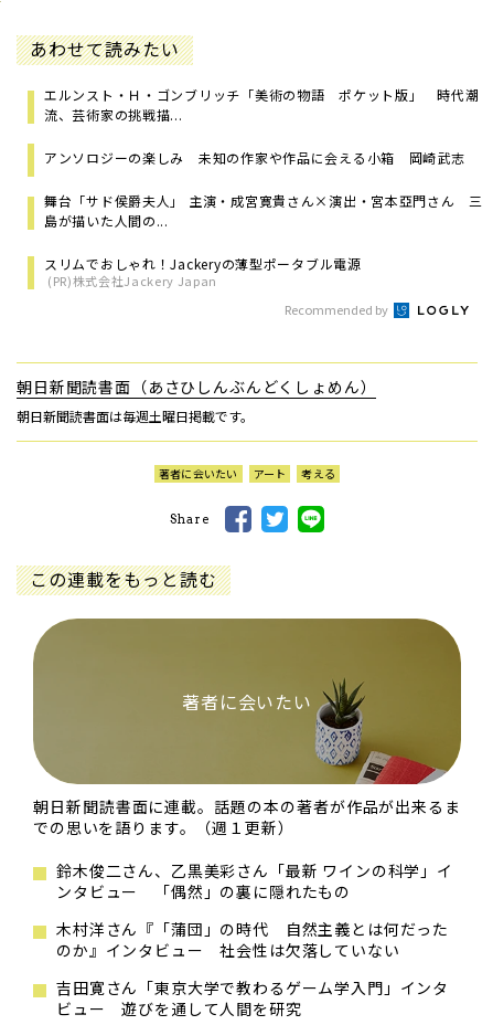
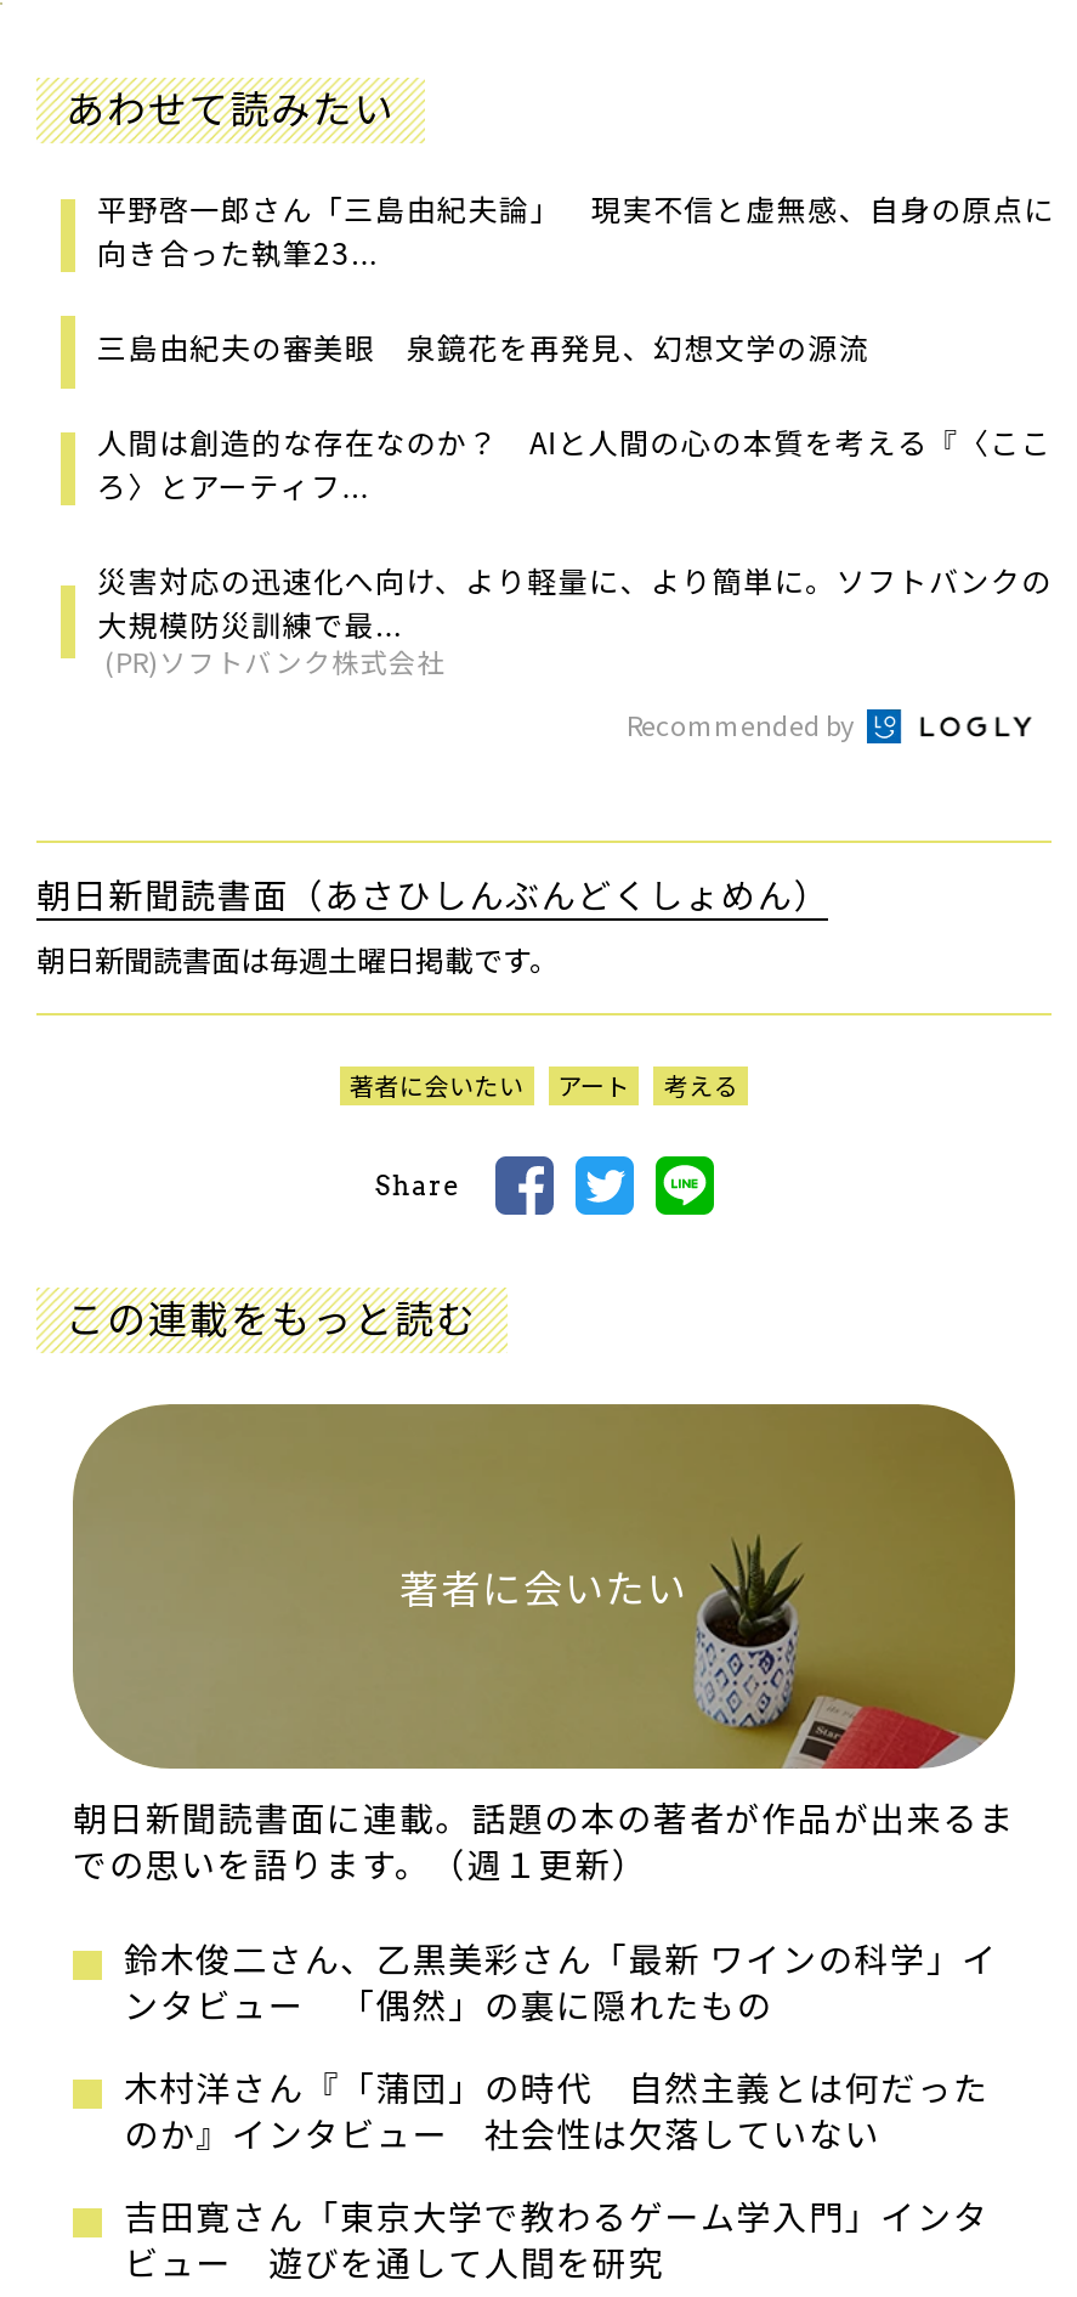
[44,85,479,124] エルンスト・Ｈ・ゴンブリッチ「美術の物語 ポケット版」 時代潮 | 流、芸術家の挑戦描... -> [97,188,1055,273] 平野啓一郎さん「三島由紀夫論」 現実不信と虚無感、自身の原点に | 向き合った執筆23...
[44,148,465,167] アンソロジーの楽しみ 未知の作家や作品に会える小箱 岡崎武志 -> [97,326,869,368] 三島由紀夫の審美眼 泉鏡花を再発見、幻想文学の源流
[44,191,483,230] 舞台「サド侯爵夫人」 主演・成宮寛貴さん×演出・宮本亞門さん 三 | 島が描いた人間の... -> [97,421,1052,506] 人間は創造的な存在なのか？ AIと人間の心の本質を考える『〈ここ | ろ〉とアーティフ...
[44,254,361,290] スリムでおしゃれ！Jackeryの薄型ポータブル電源 | (PR)株式会社Jackery Japan -> [97,559,1052,681] 災害対応の迅速化へ向け、より軽量に、より簡単に。ソフトバンクの | 大規模防災訓練で最... | (PR)ソフトバンク株式会社

